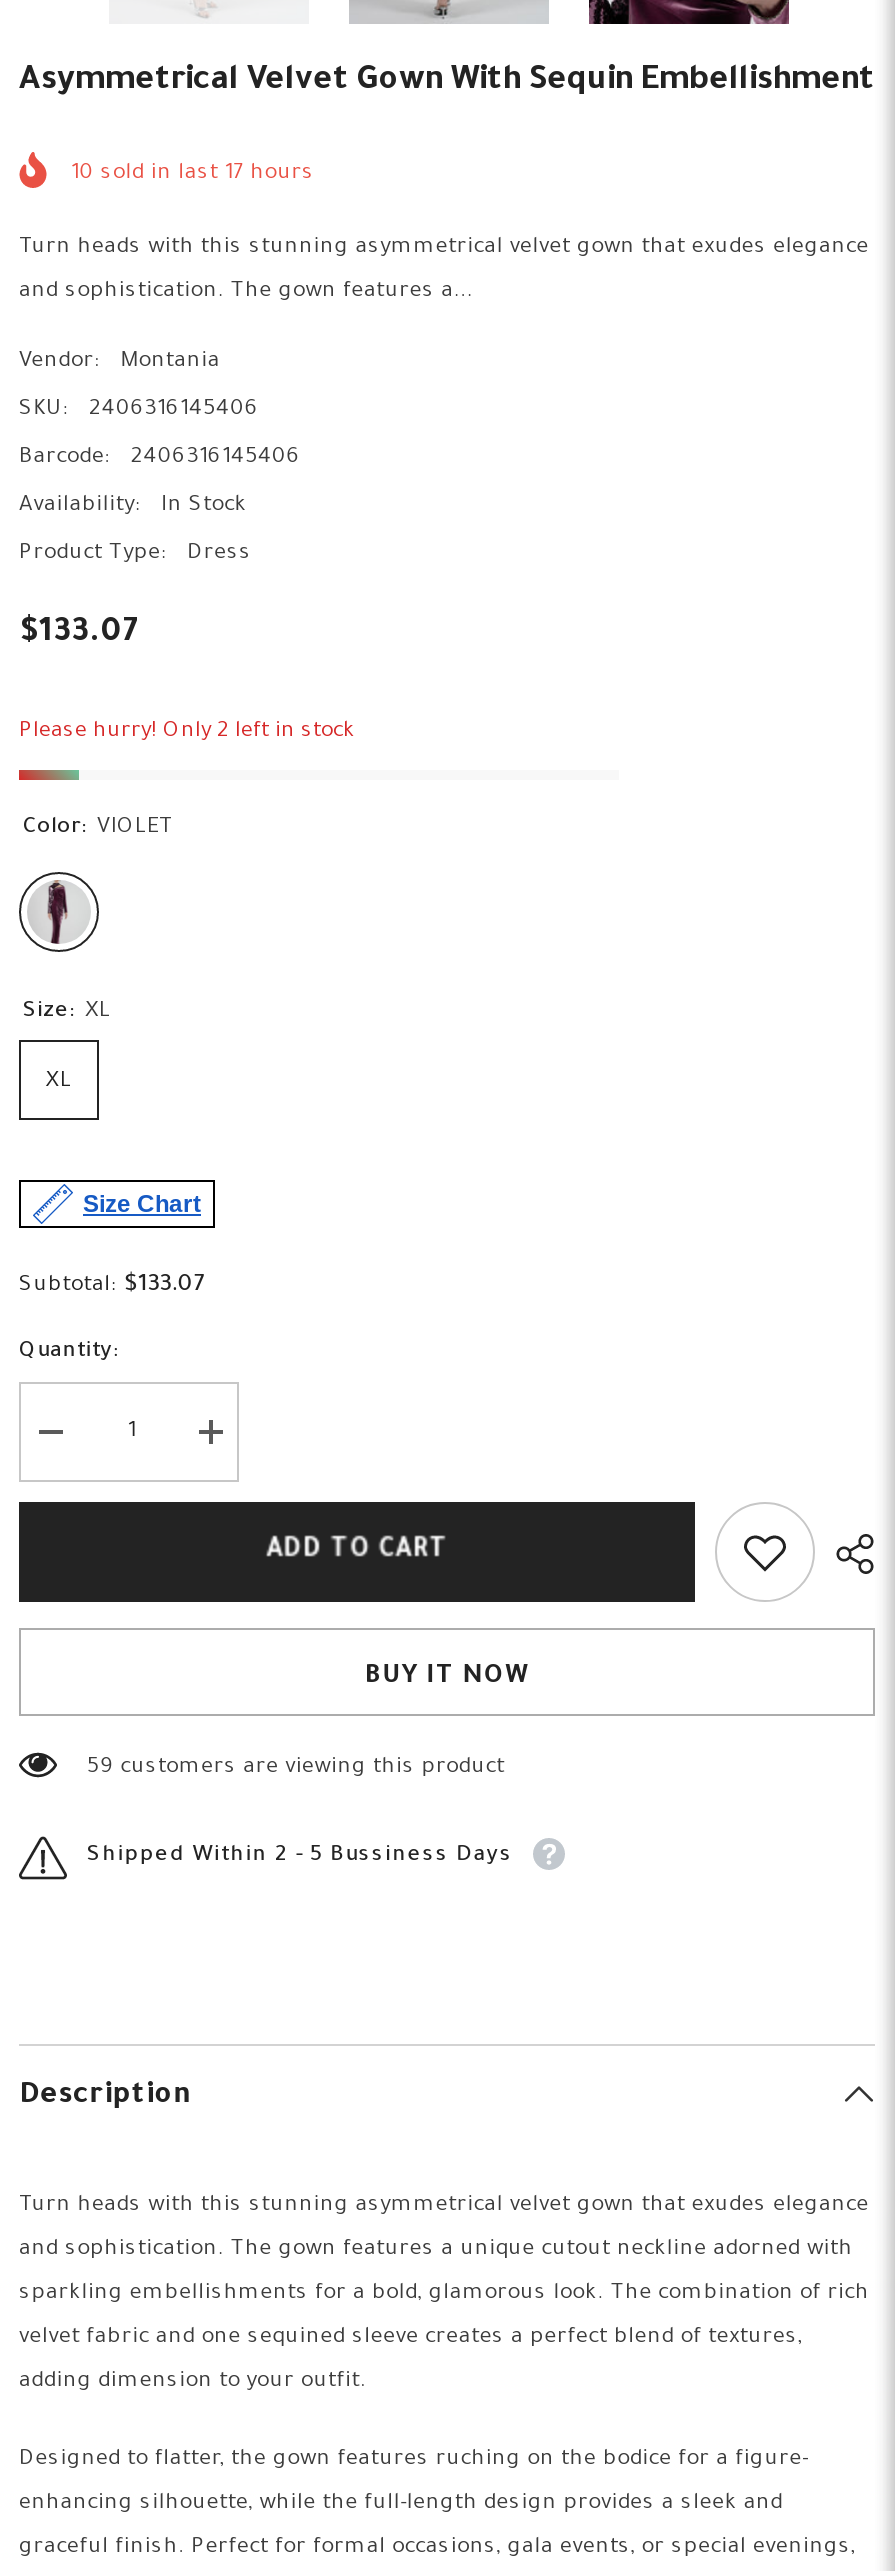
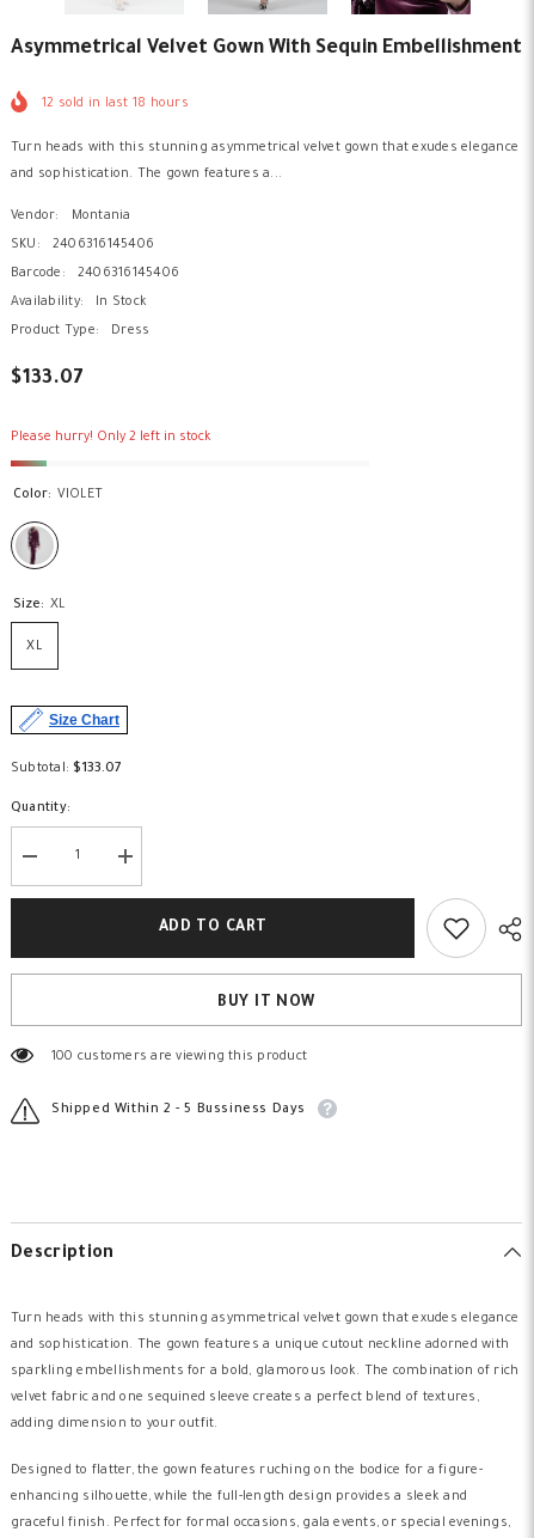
[71,162,315,186] 10 sold in last 17 hours -> [42,97,189,111] 12 sold in last 18 hours
[87,1755,505,1779] 59 customers are viewing this product -> [51,1049,307,1064] 100 customers are viewing this product

